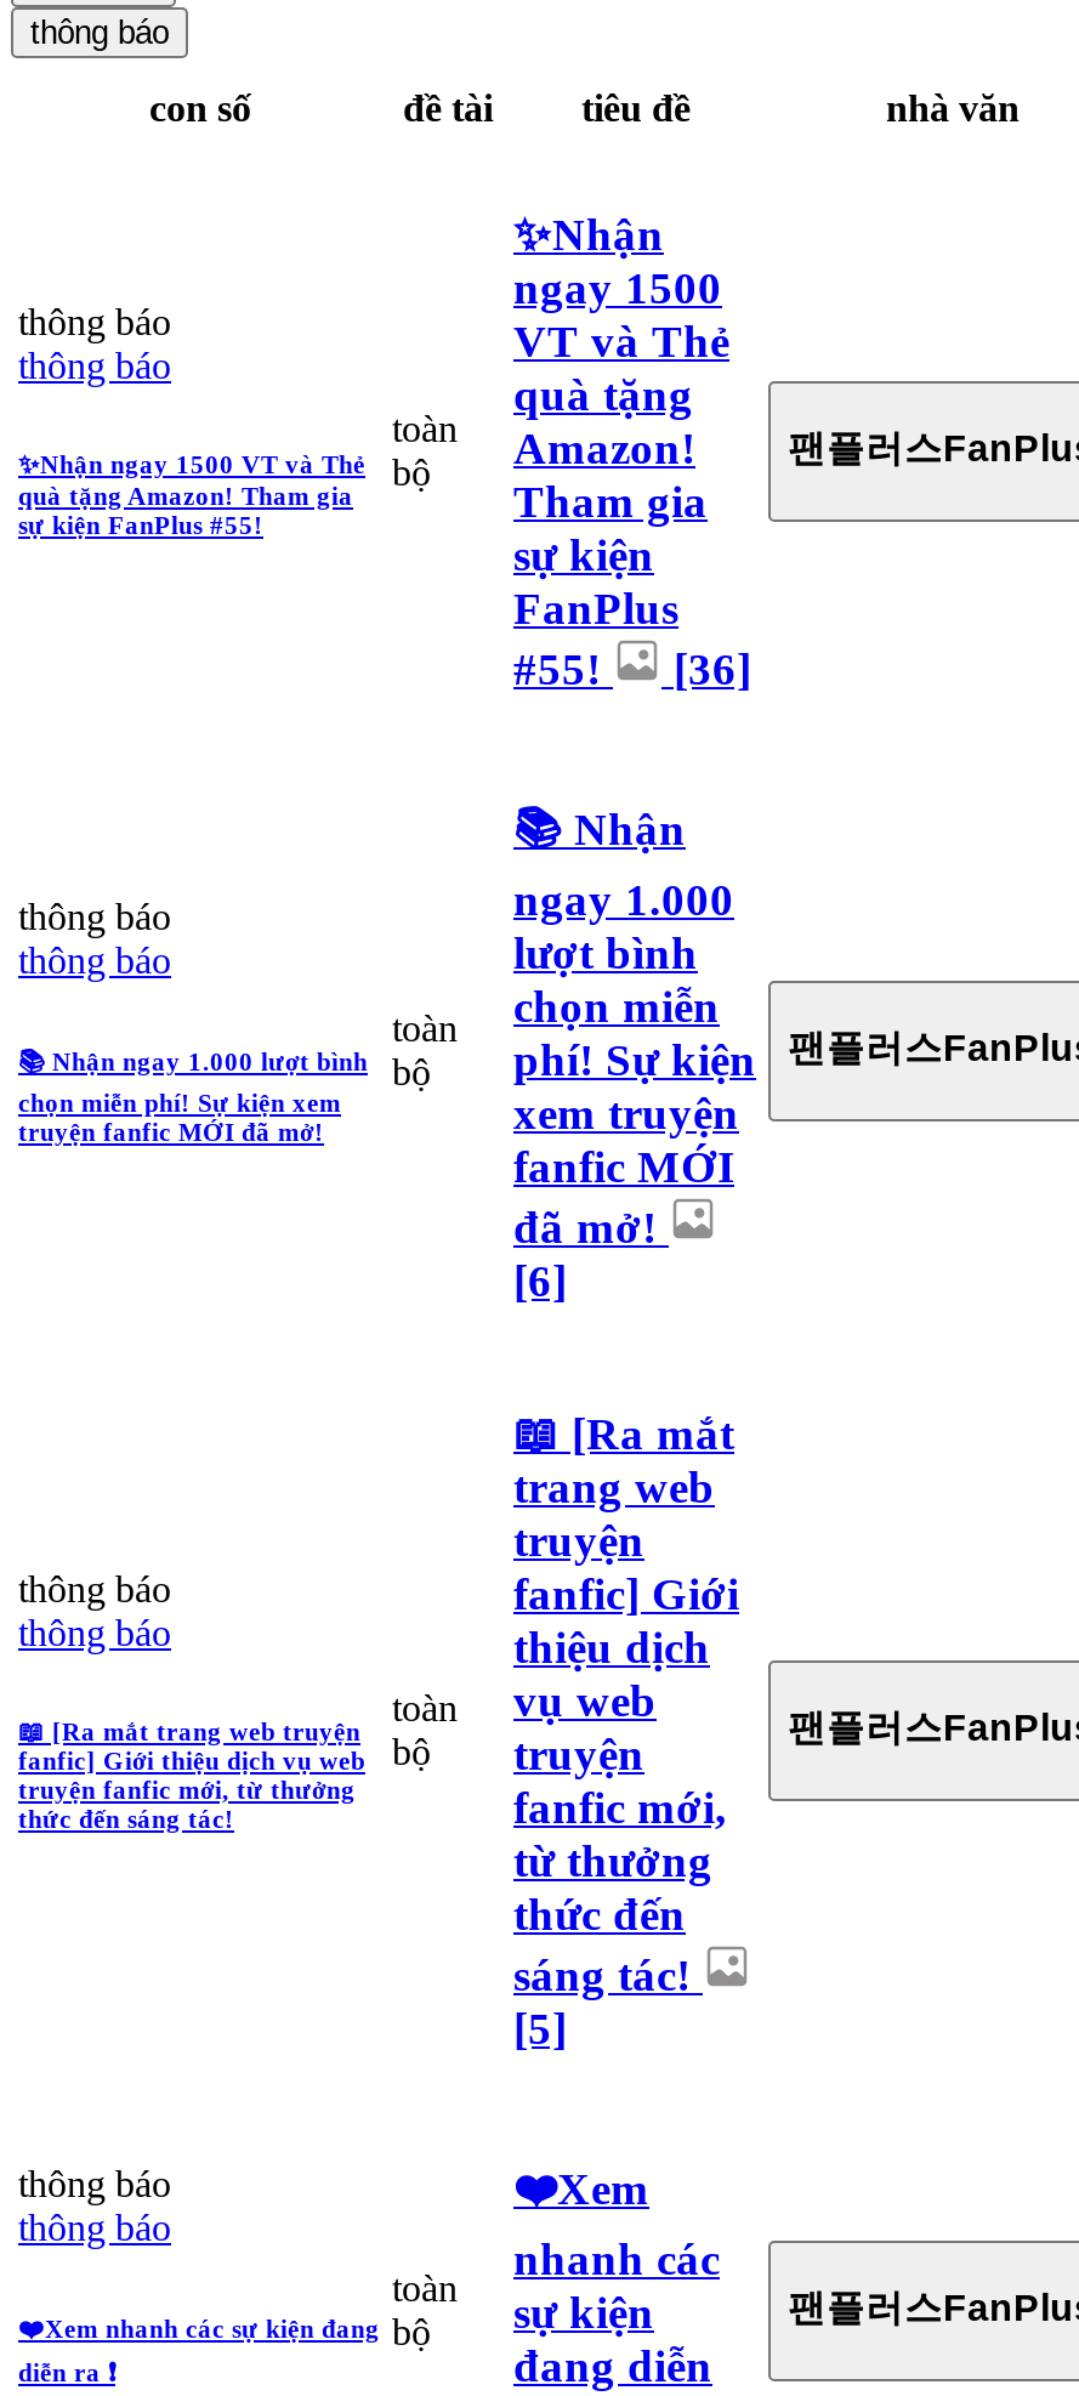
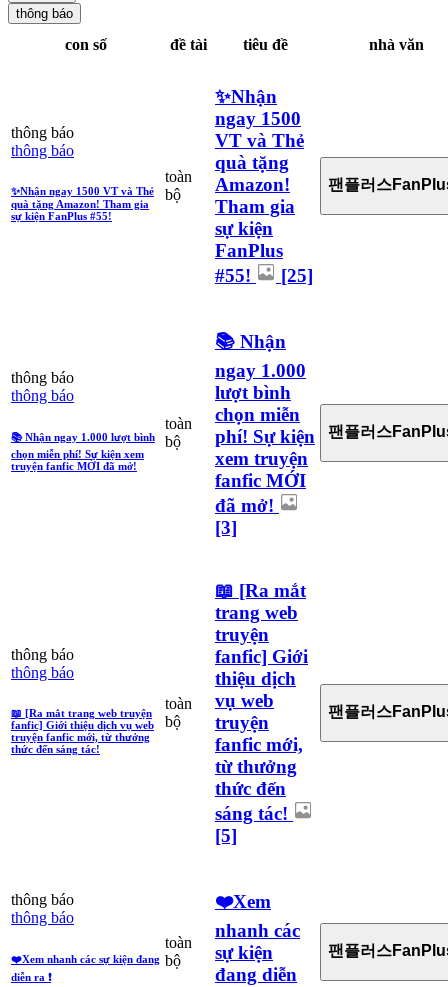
[513,642,751,693] #55! [36] -> [215,265,313,286] #55! [25]
[513,1254,567,1305] [6] -> [215,517,237,538] [3]

